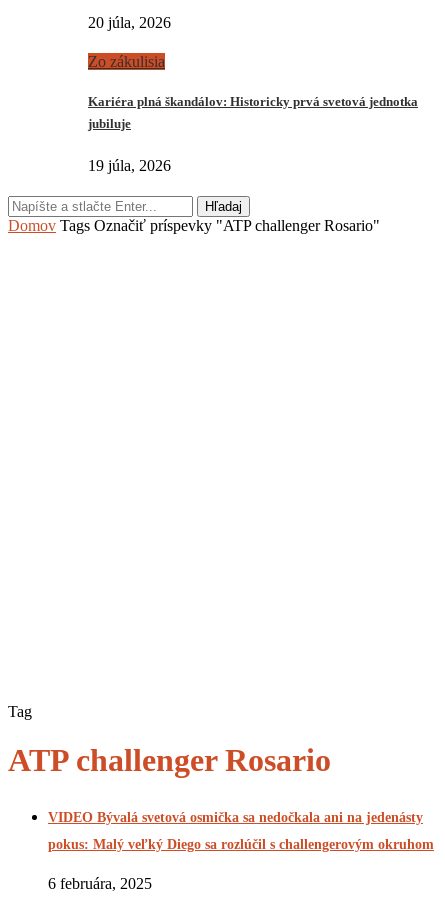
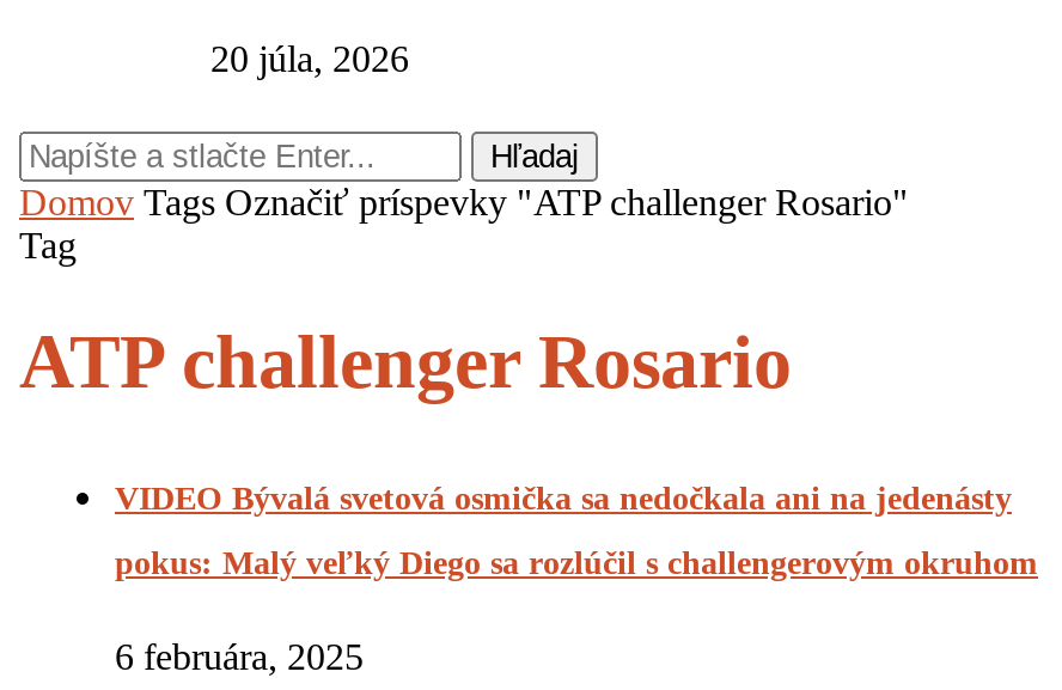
[88,52,418,174] Zo zákulisia | Kariéra plná škandálov: Historicky prvá svetová jednotka | jubiluje | 19 júla, 2026 -> none

